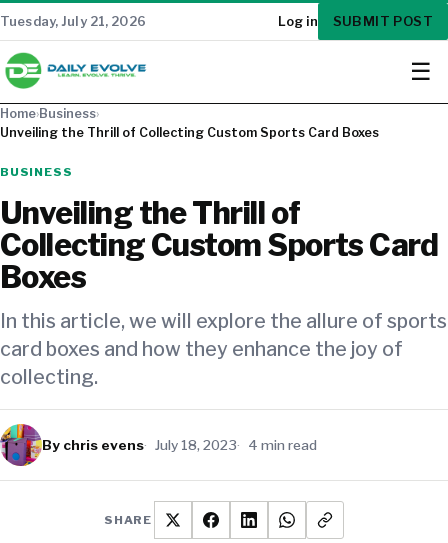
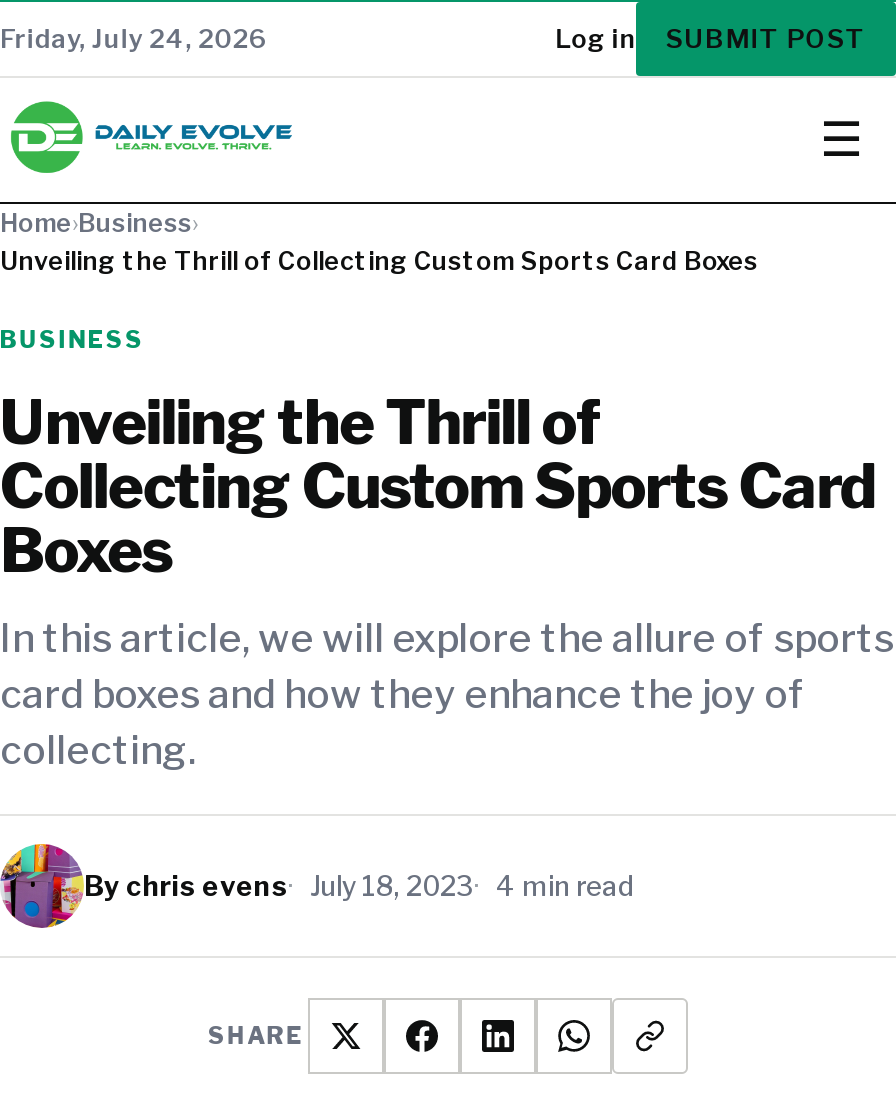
[0,13,146,28] Tuesday, July 21, 2026 -> [0,23,267,53] Friday, July 24, 2026

